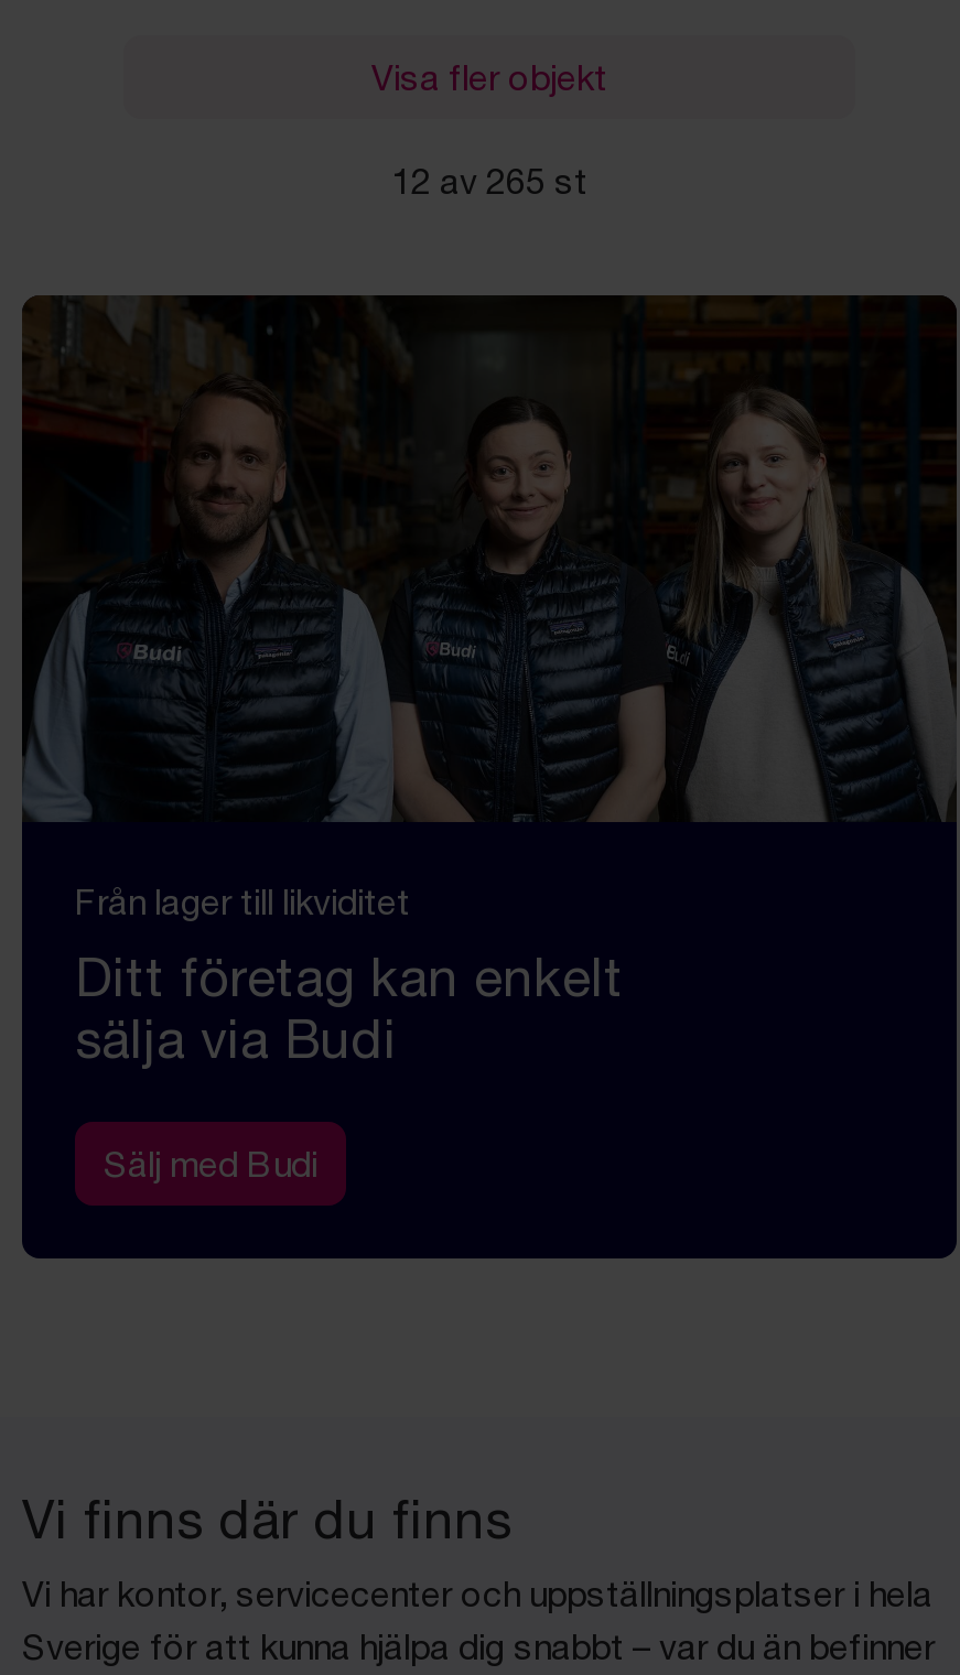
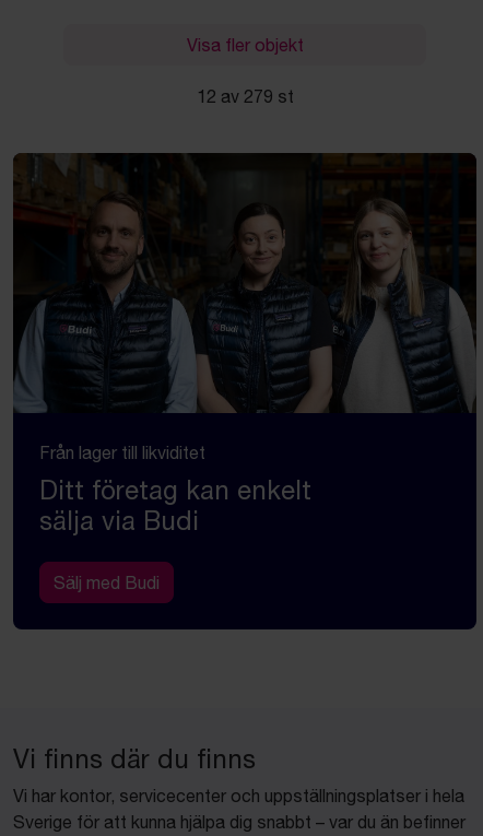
[391,161,587,201] 12 av 265 st -> [196,86,293,106] 12 av 279 st

